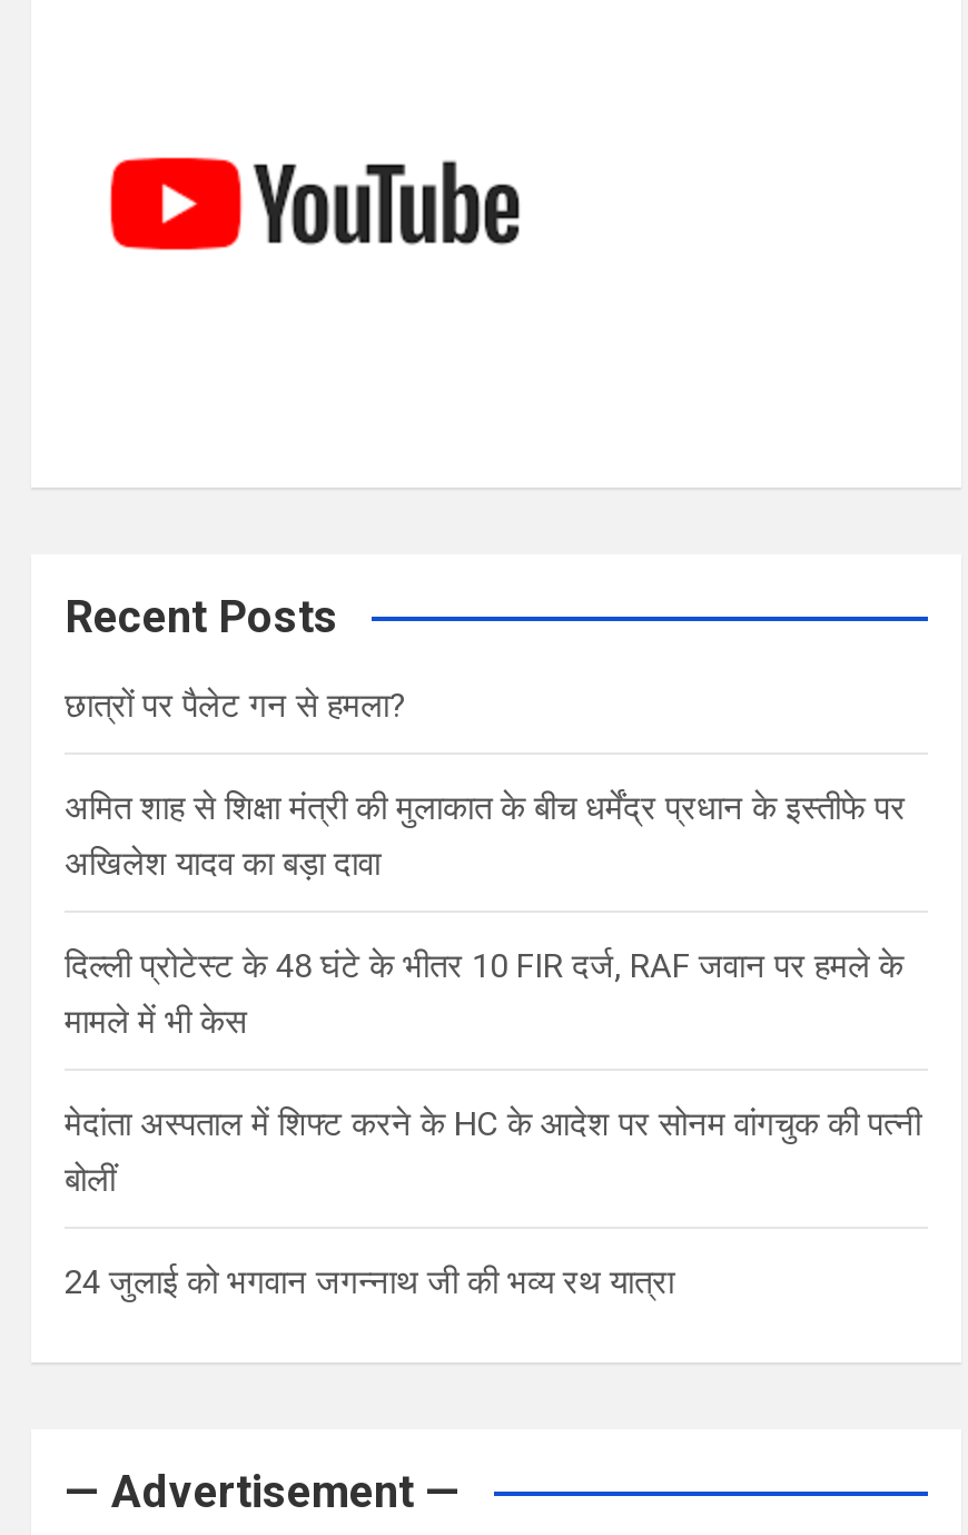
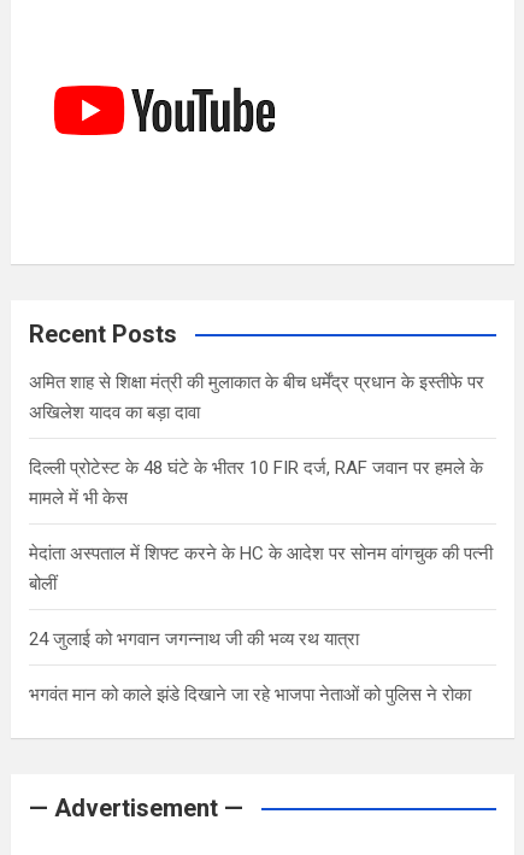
[65,686,407,726] छात्रों पर पैलेट गन से हमला? -> none
moved [65,788,921,1302] -> [29,371,493,650]: अमित शाह से शिक्षा मंत्री की मुलाकात के बीच धर्मेंद्र प्रधान के इस्तीफे पर | अखिलेश यादव का बड़ा दावा | दिल्ली प्रोटेस्ट के 48 घंटे के भीतर 10 FIR दर्ज, RAF जवान पर हमले के | मामले में भी केस | मेदांता अस्पताल में शिफ्ट करने के HC के आदेश पर सोनम वांगचुक की पत्नी | बोलीं | 24 जुलाई को भगवान जगन्नाथ जी की भव्य रथ यात्रा
none -> [29,684,471,705] भगवंत मान को काले झंडे दिखाने जा रहे भाजपा नेताओं को पुलिस ने रोका

